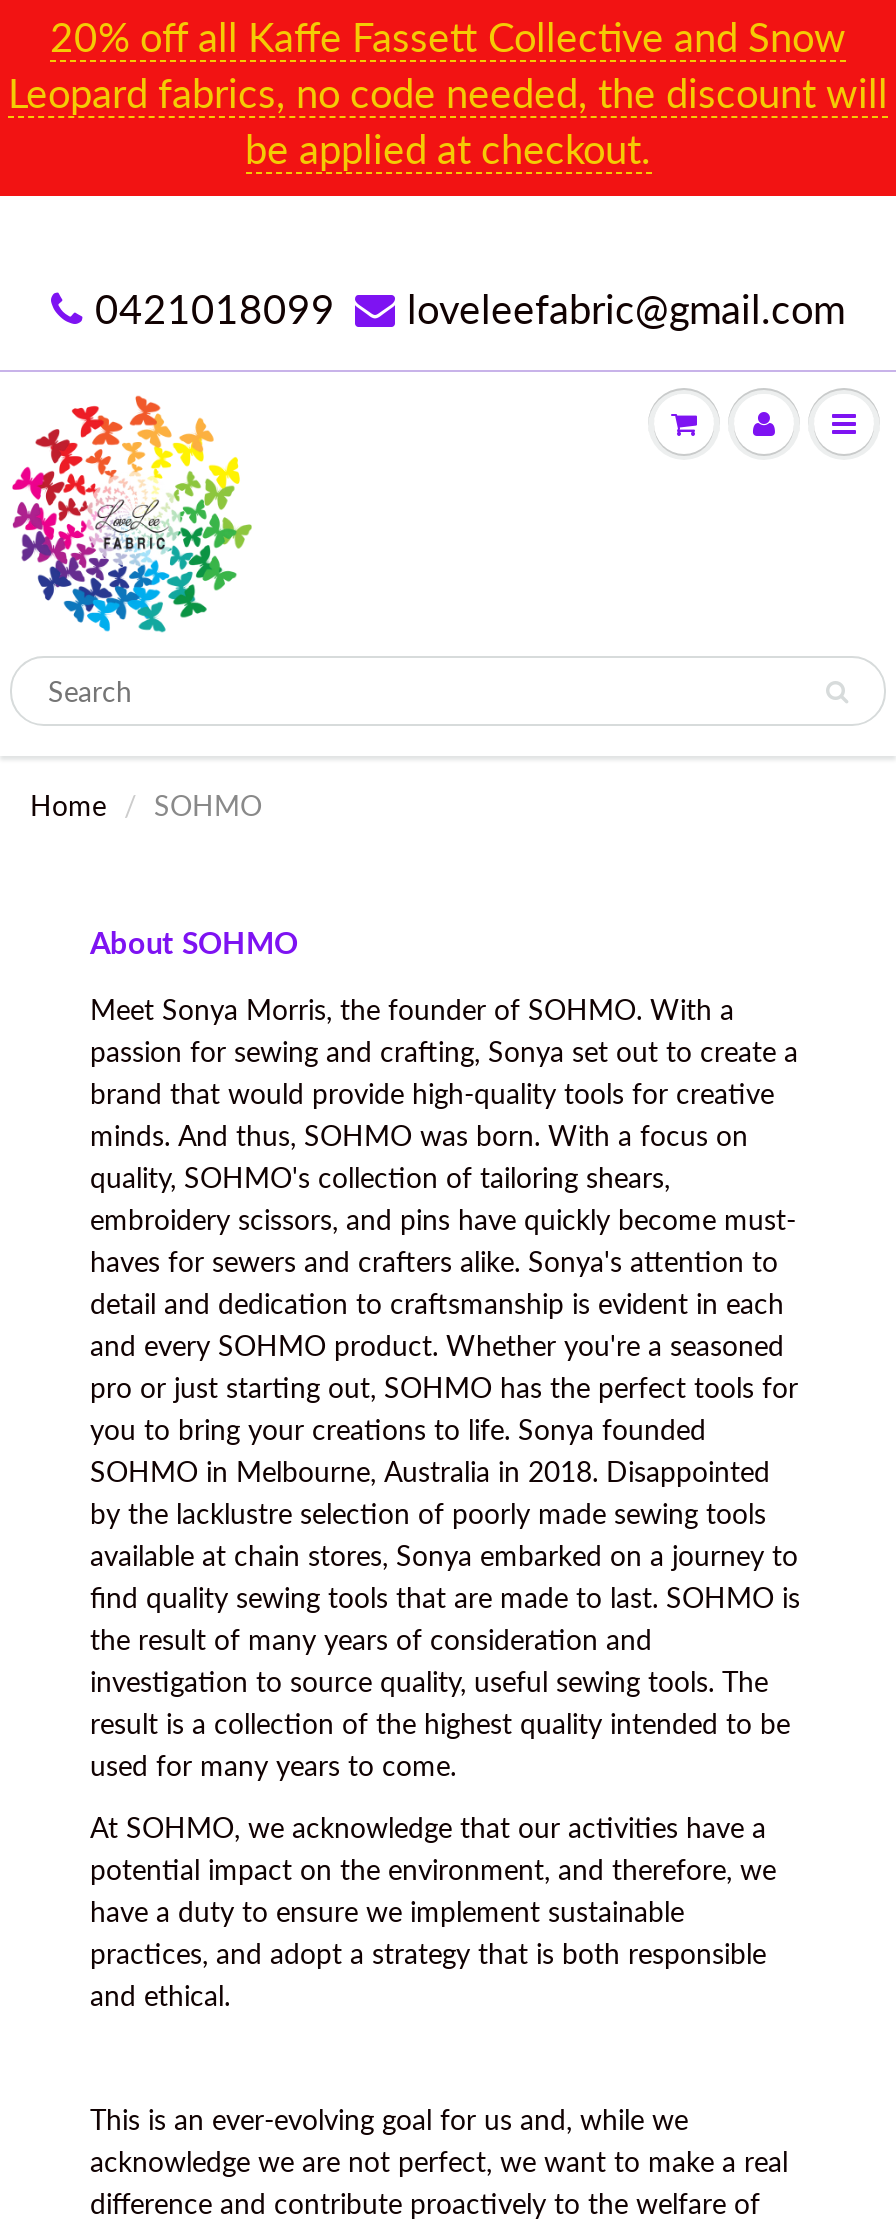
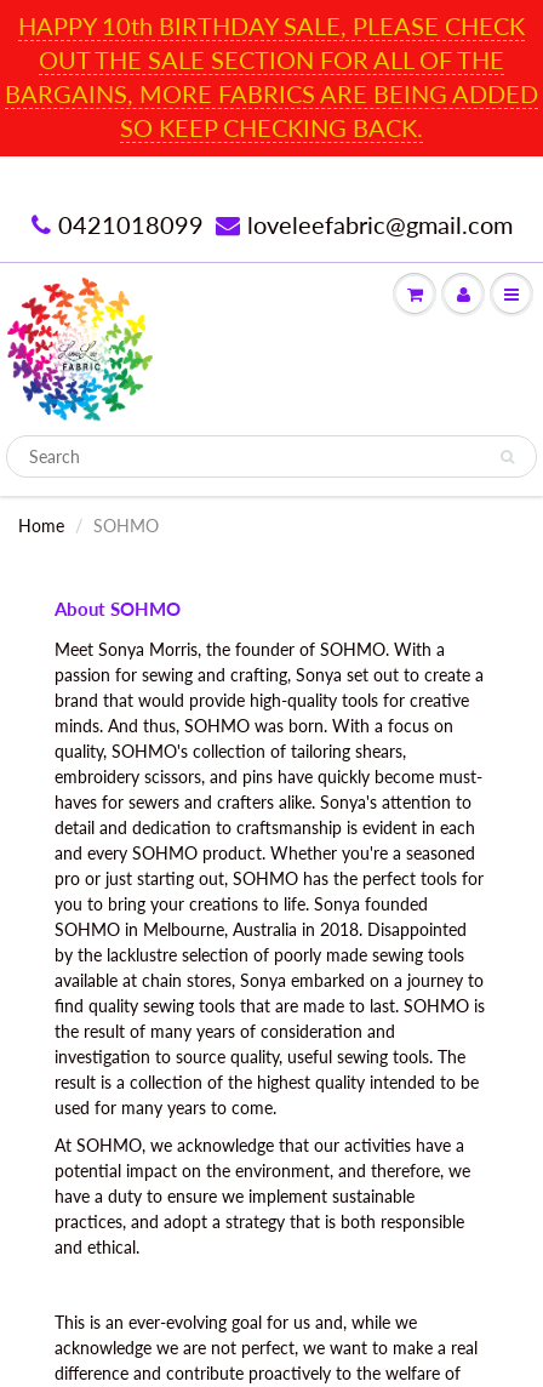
[8,12,888,172] 20% off all Kaffe Fassett Collective and Snow | Leopard fabrics, no code needed, the discount will | be applied at checkout. -> [5,11,538,142] HAPPY 10th BIRTHDAY SALE, PLEASE CHECK | OUT THE SALE SECTION FOR ALL OF THE | BARGAINS, MORE FABRICS ARE BEING ADDED | SO KEEP CHECKING BACK.

